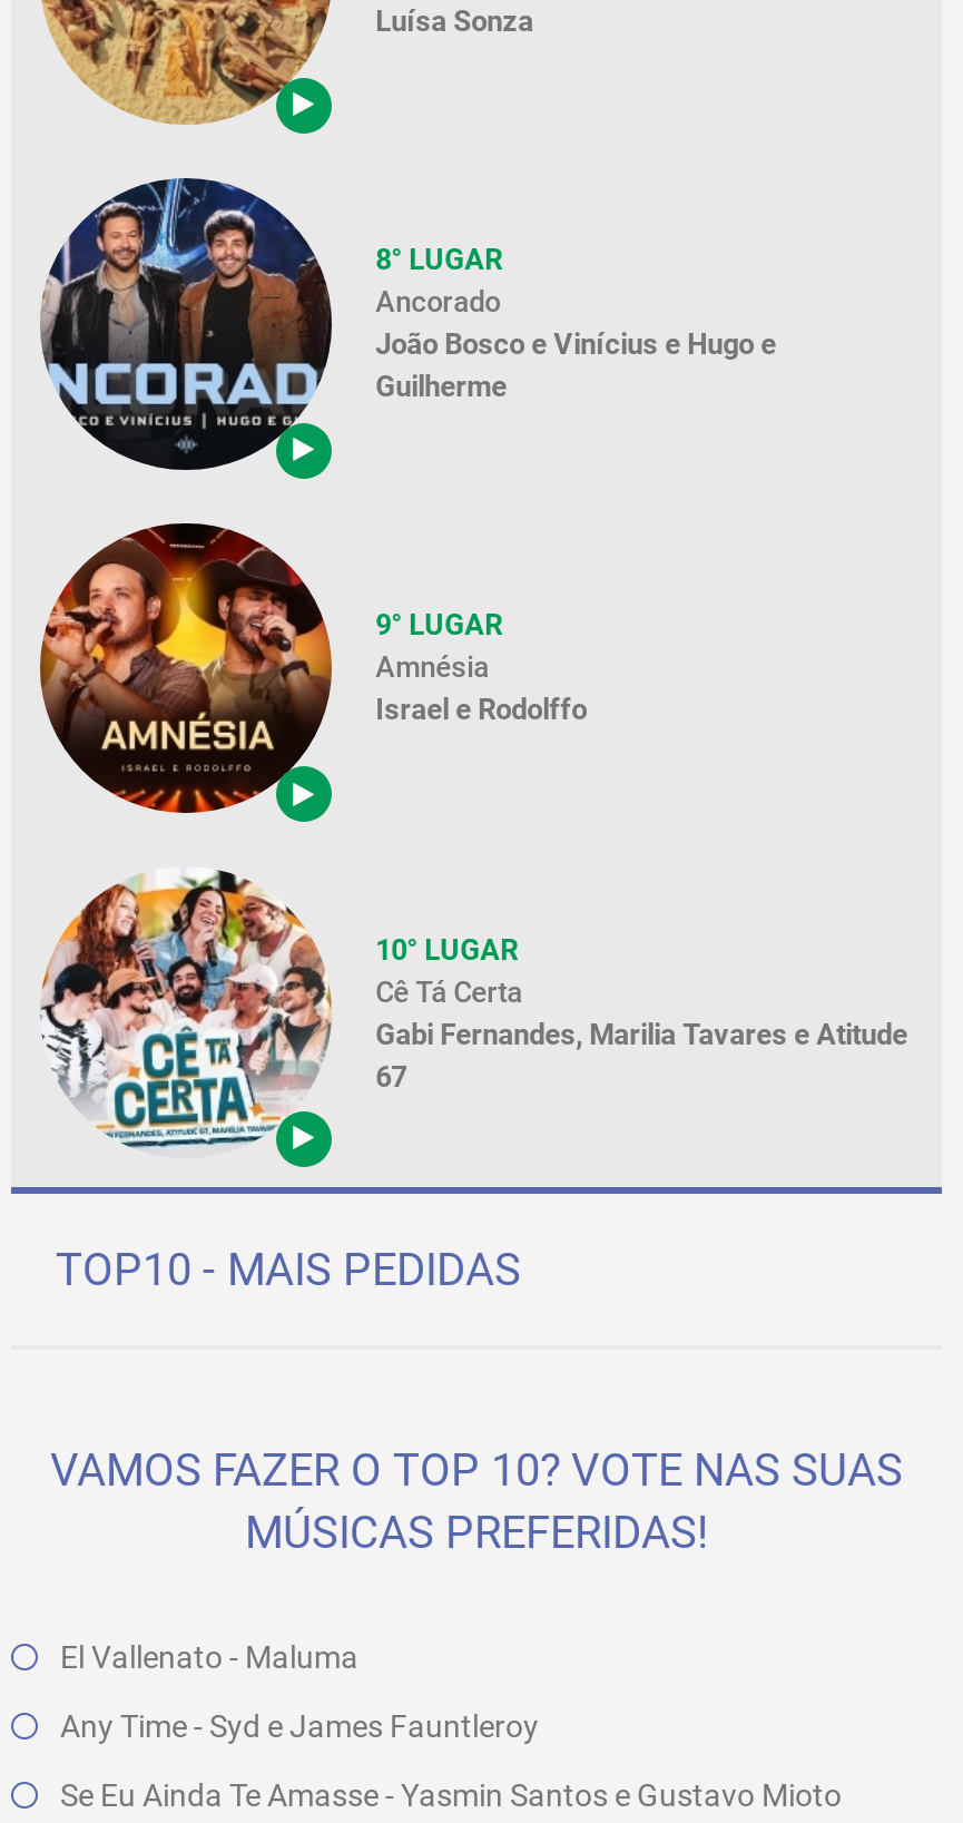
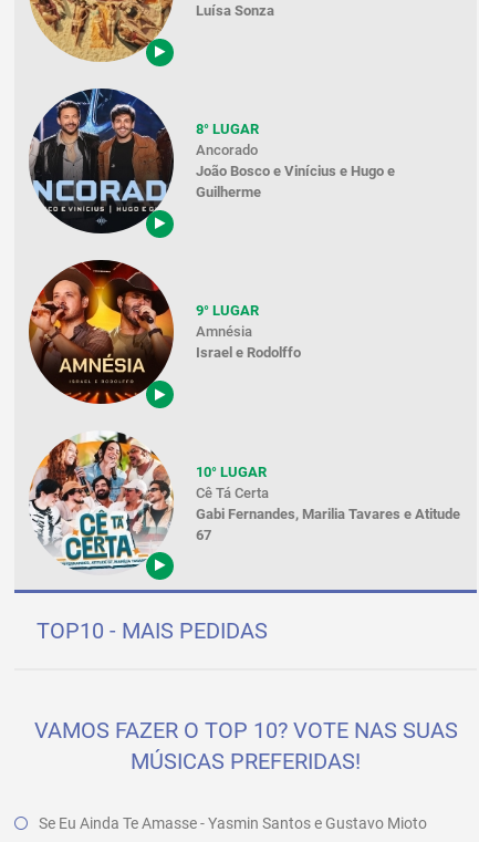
[60,1639,539,1743] El Vallenato - Maluma | Any Time - Syd e James Fauntleroy -> none

